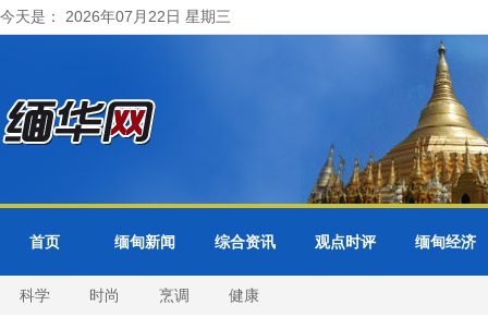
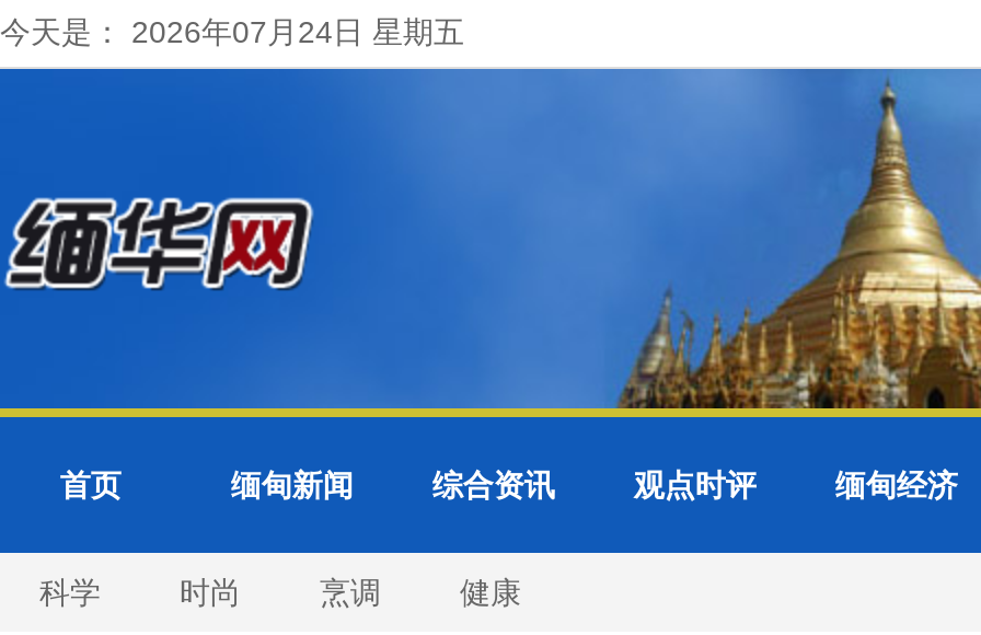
[0,8,231,25] 今天是： 2026年07月22日 星期三 -> [0,14,464,49] 今天是： 2026年07月24日 星期五

